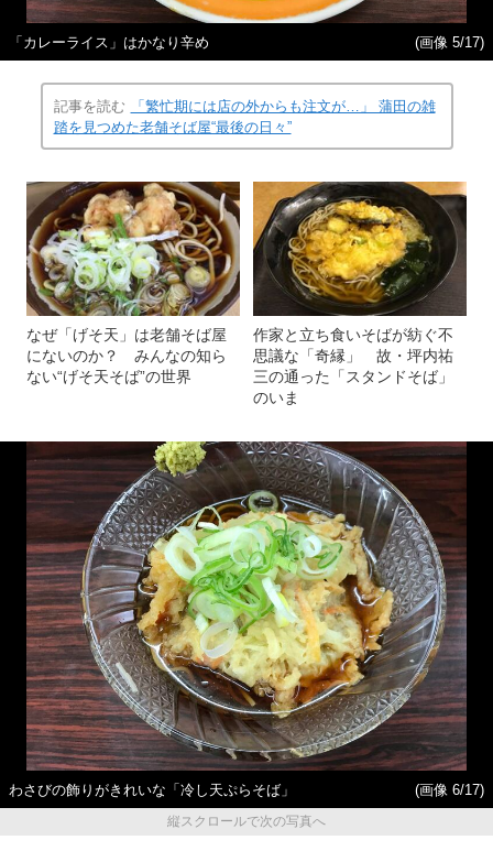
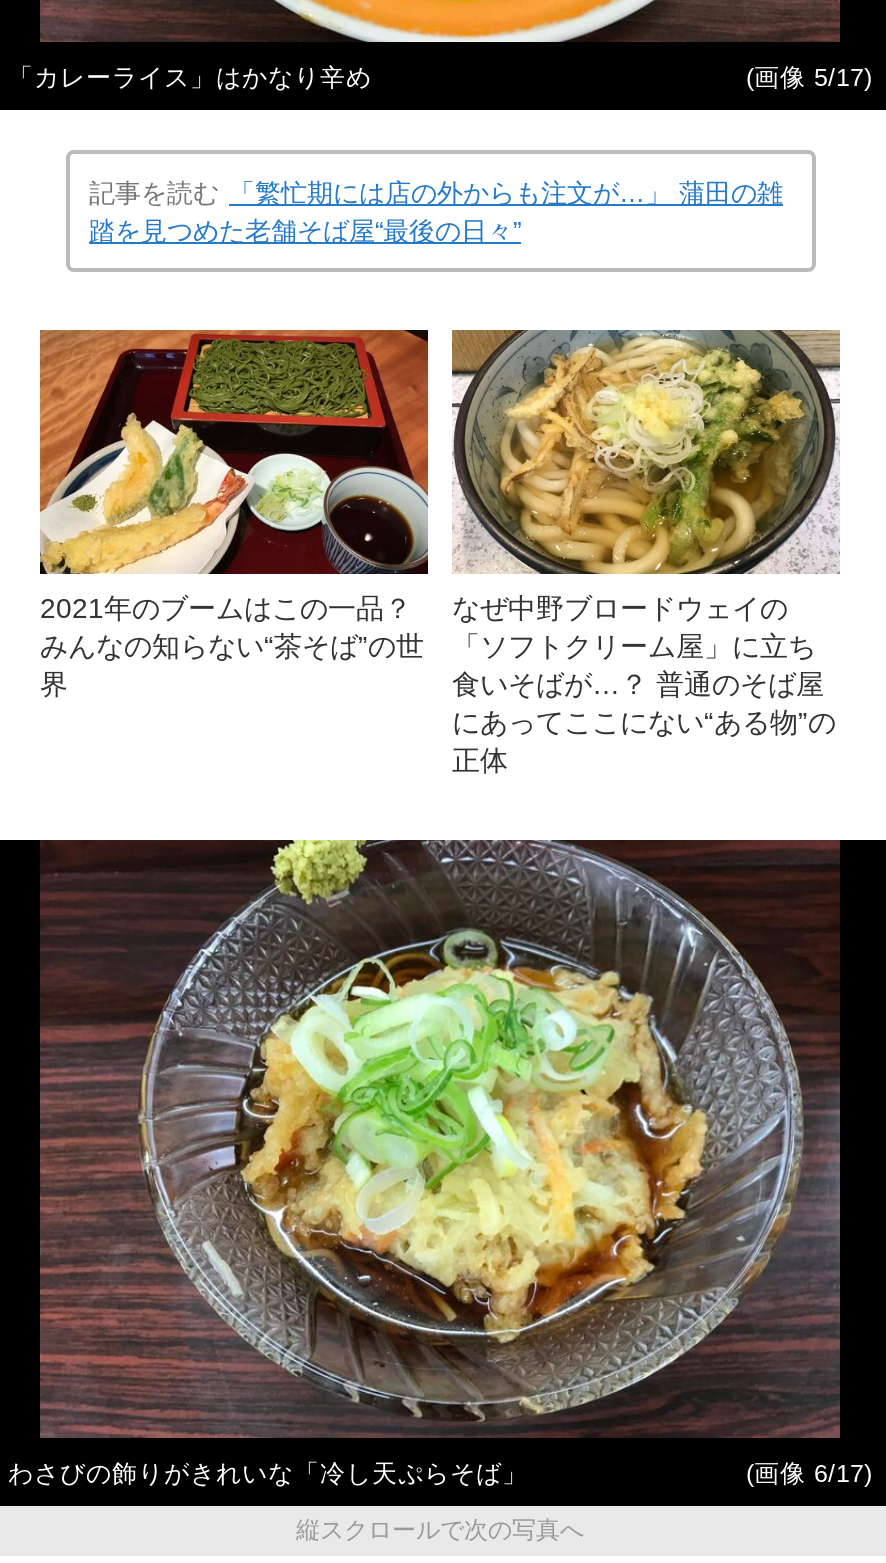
[25,181,241,385] [image] | なぜ「げそ天」は老舗そば屋 | にないのか？ みんなの知ら | ない“げそ天そば”の世界 -> [38,328,428,699] [image] | 2021年のブームはこの一品？ | みんなの知らない“茶そば”の世 | 界
[252,181,468,406] [image] | 作家と立ち食いそばが紡ぐ不 | 思議な「奇縁」 故・坪内祐 | 三の通った「スタンドそば」 | のいま -> [450,328,842,775] [image] | なぜ中野ブロードウェイの | 「ソフトクリーム屋」に立ち | 食いそばが…？ 普通のそば屋 | にあってここにない“ある物”の | 正体

